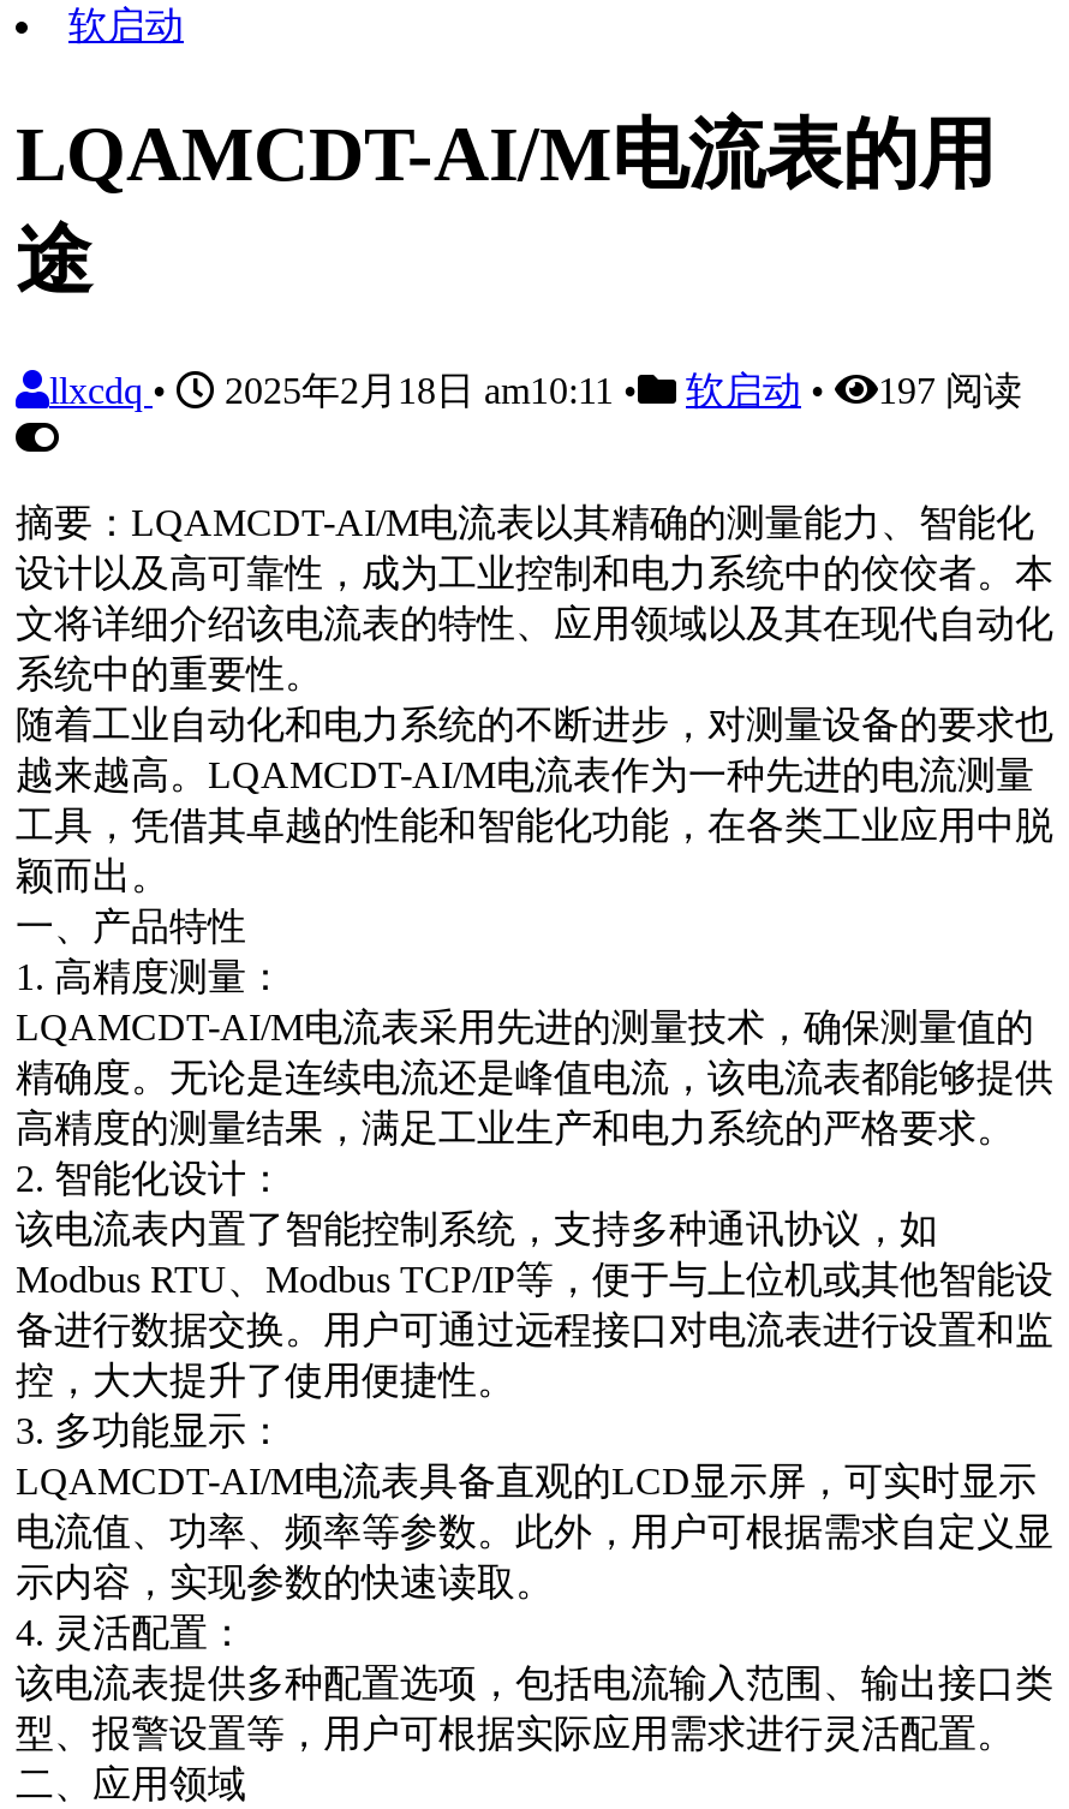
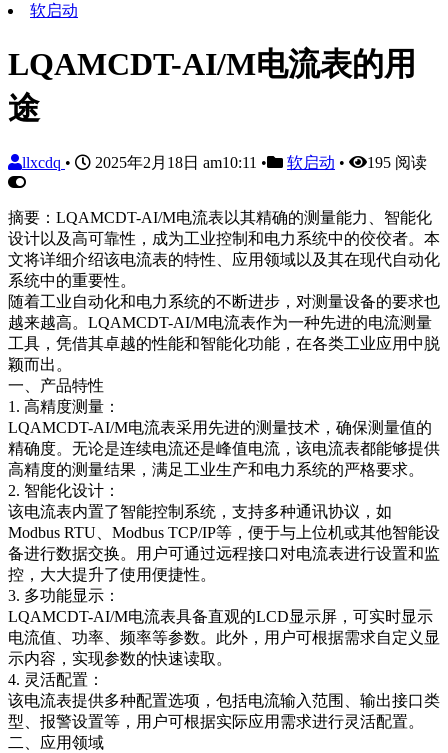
[49,369,1022,410] llxcdq • 2025年2月18日 am10:11 • 软启动 • 197 阅读 -> [22,154,427,171] llxcdq • 2025年2月18日 am10:11 • 软启动 • 195 阅读

